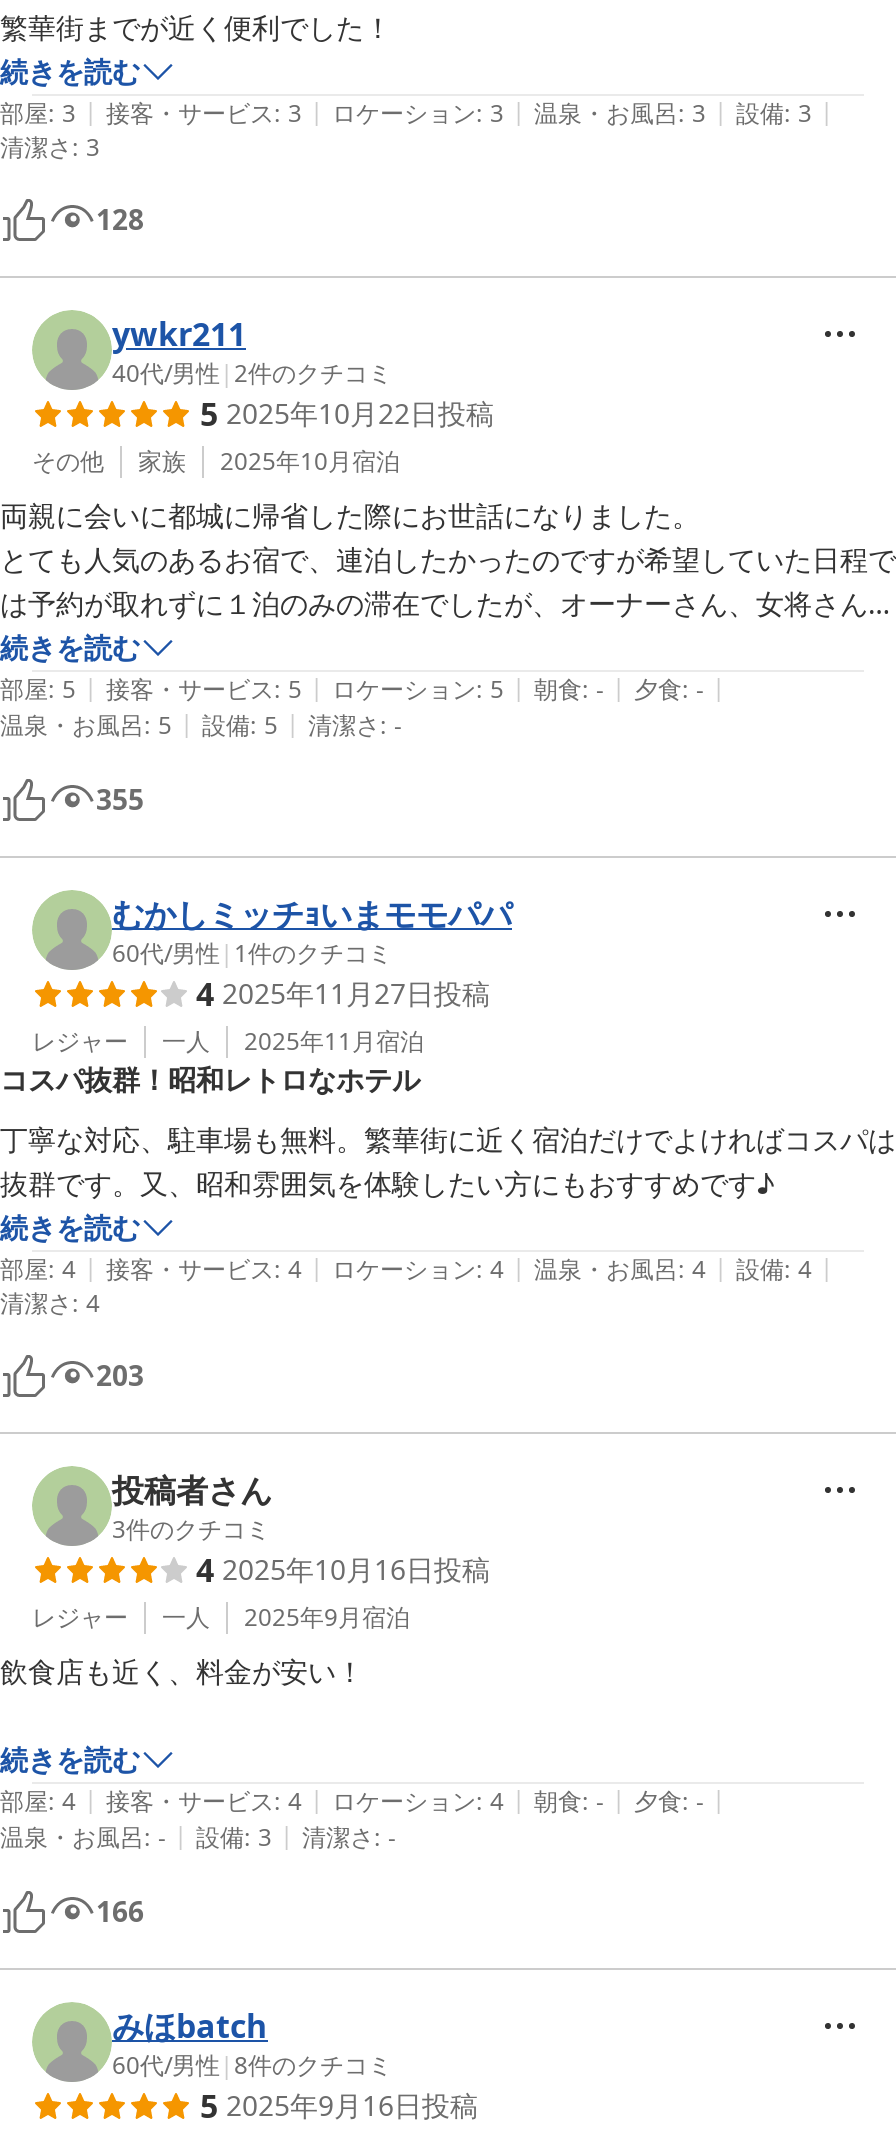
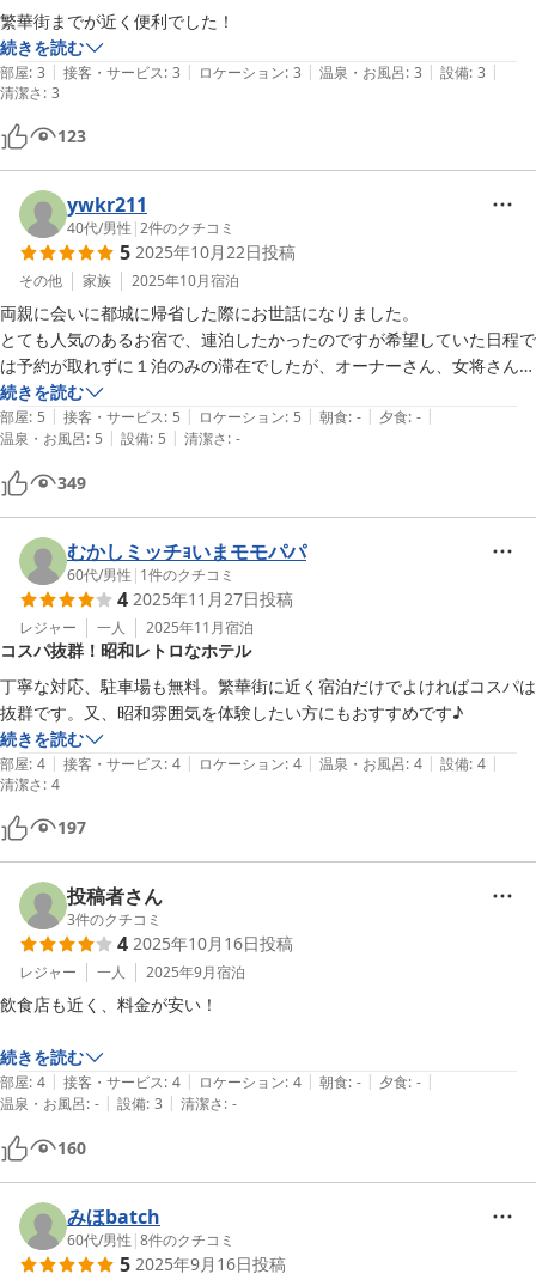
[96,200,144,238] 128 -> [57,124,86,147] 123
[96,780,144,818] 355 -> [57,471,86,494] 349
[96,1356,144,1394] 203 -> [57,816,86,839] 197
[96,1892,144,1930] 166 -> [57,1136,86,1159] 160

